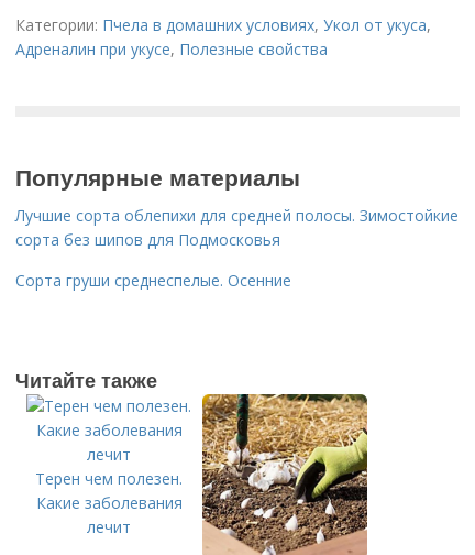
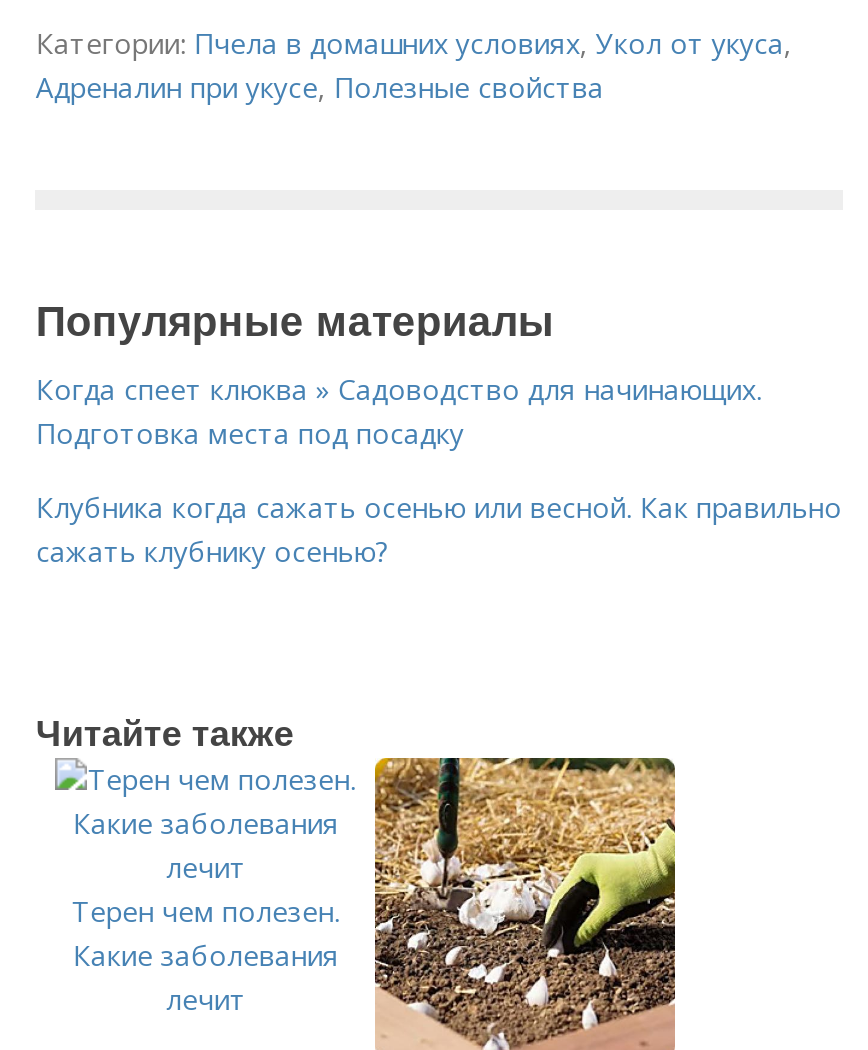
[16,205,459,250] Лучшие сорта облепихи для средней полосы. Зимостойкие | сорта без шипов для Подмосковья -> [36,370,762,452] Когда спеет клюква » Садоводство для начинающих. | Подготовка места под посадку
[16,270,292,291] Сорта груши среднеспелые. Осенние -> [36,488,842,570] Клубника когда сажать осенью или весной. Как правильно | сажать клубнику осенью?

